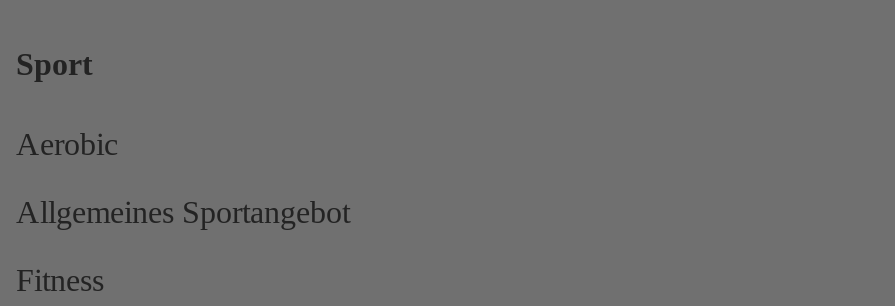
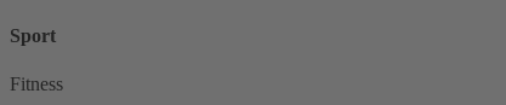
[16,126,350,228] Aerobic | Allgemeines Sportangebot -> none

